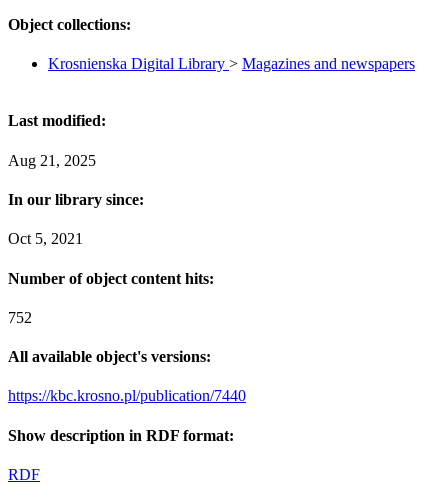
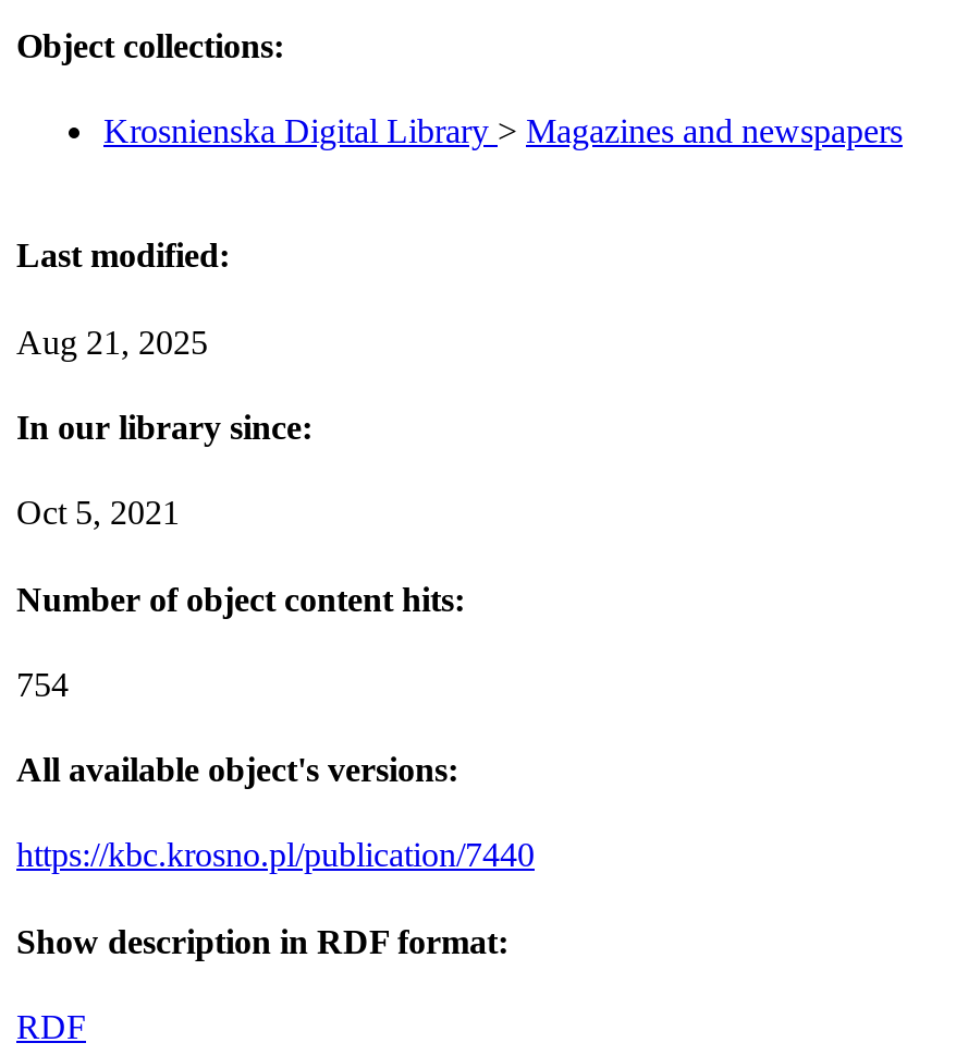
[8,309,32,326] 752 -> [16,665,69,703] 754

